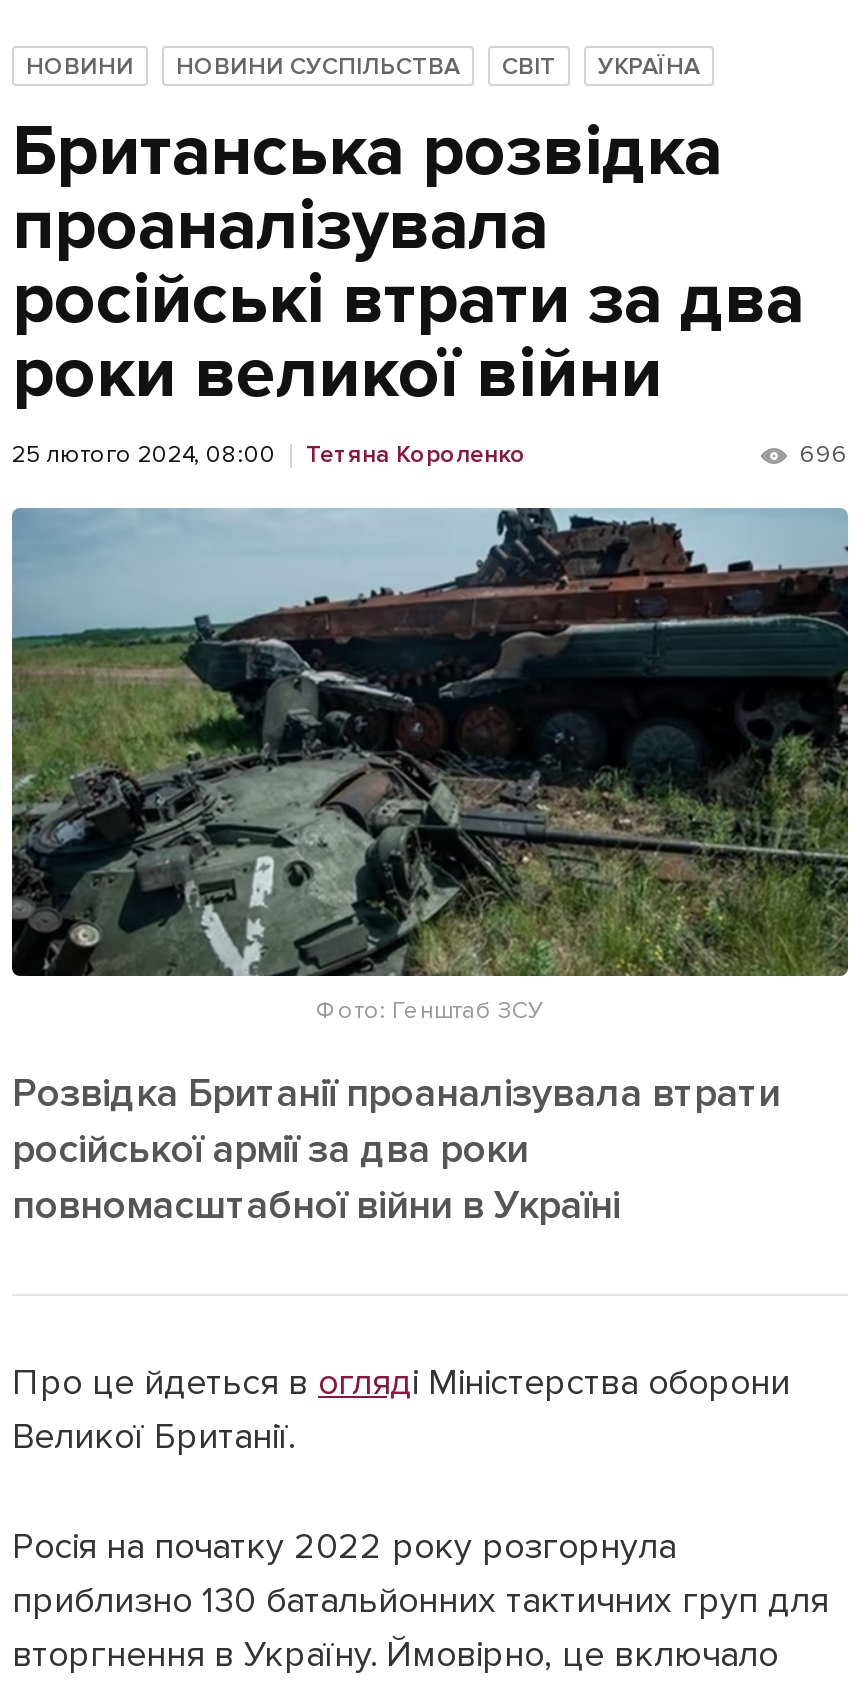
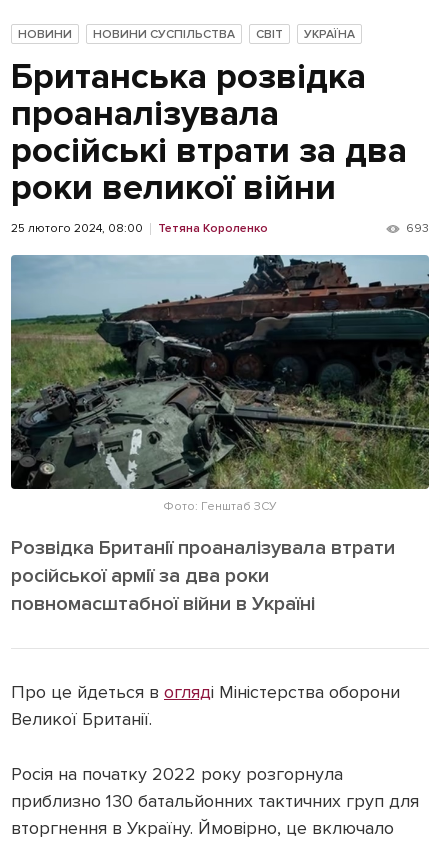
[800,440,848,470] 696 -> [406,221,429,236] 693

